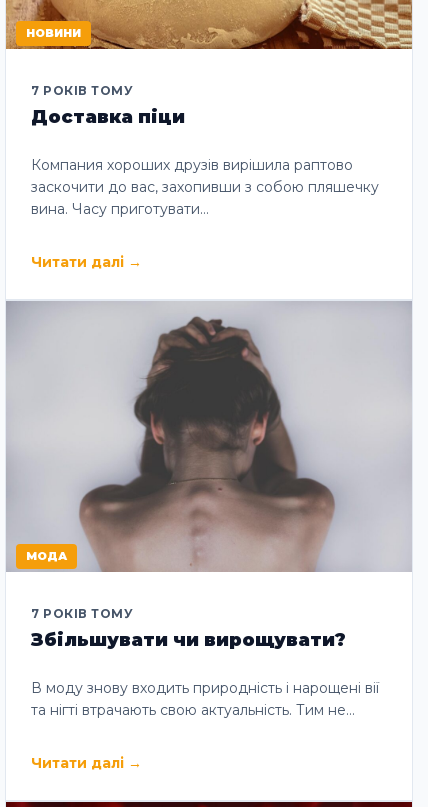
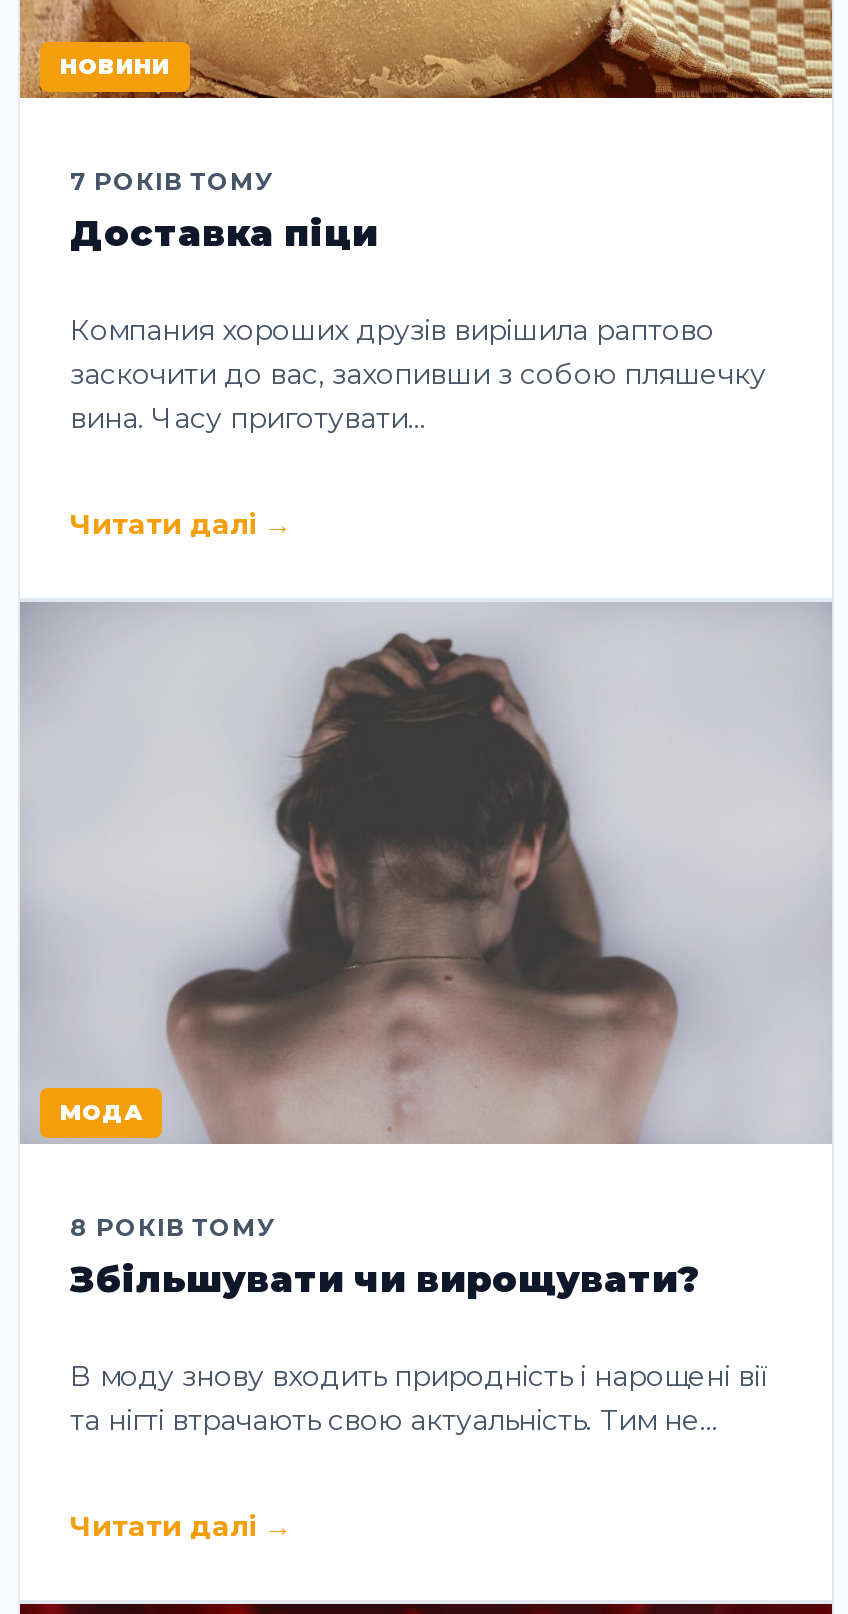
[31,606,133,621] 7 РОКІВ ТОМУ -> [70,1212,276,1242] 8 РОКІВ ТОМУ

